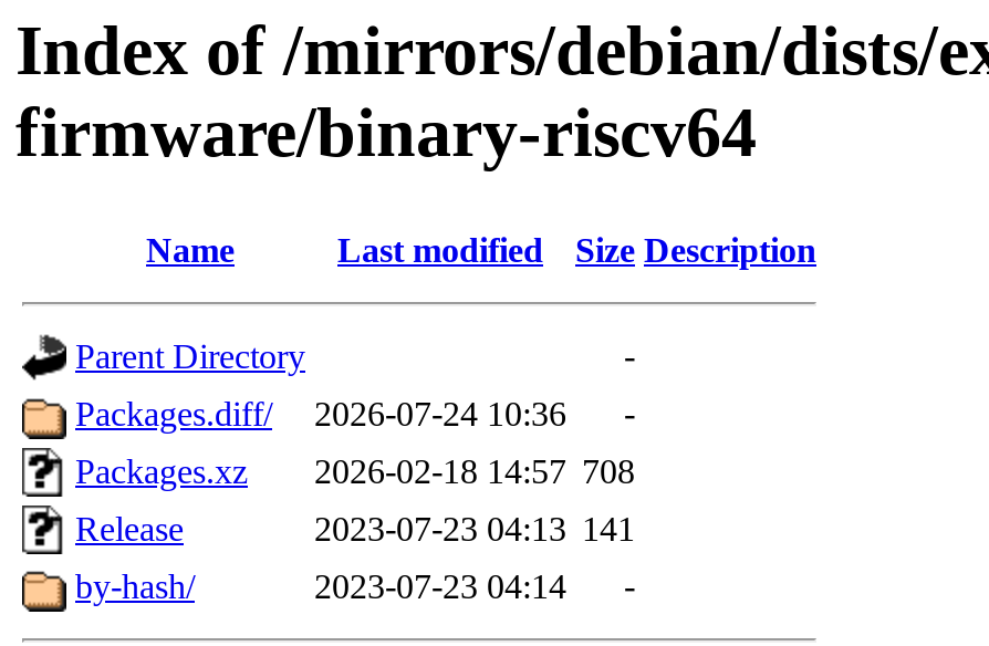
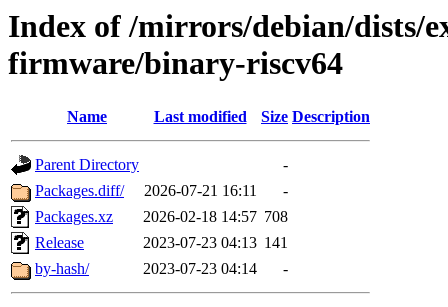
[314,396,566,433] 2026-07-24 10:36 -> [144,182,257,199] 2026-07-21 16:11

